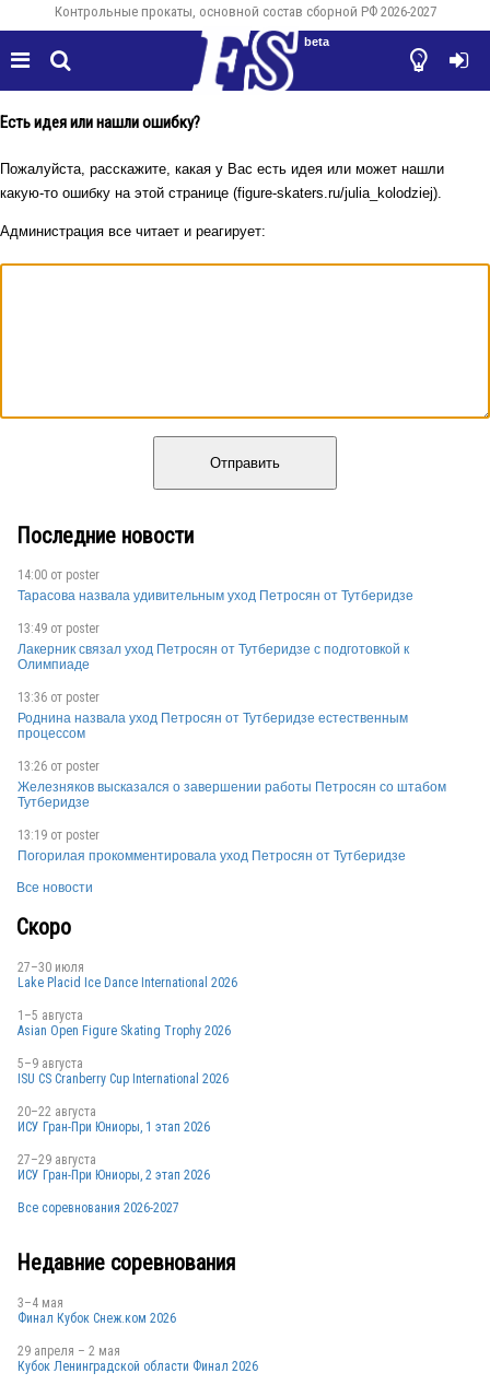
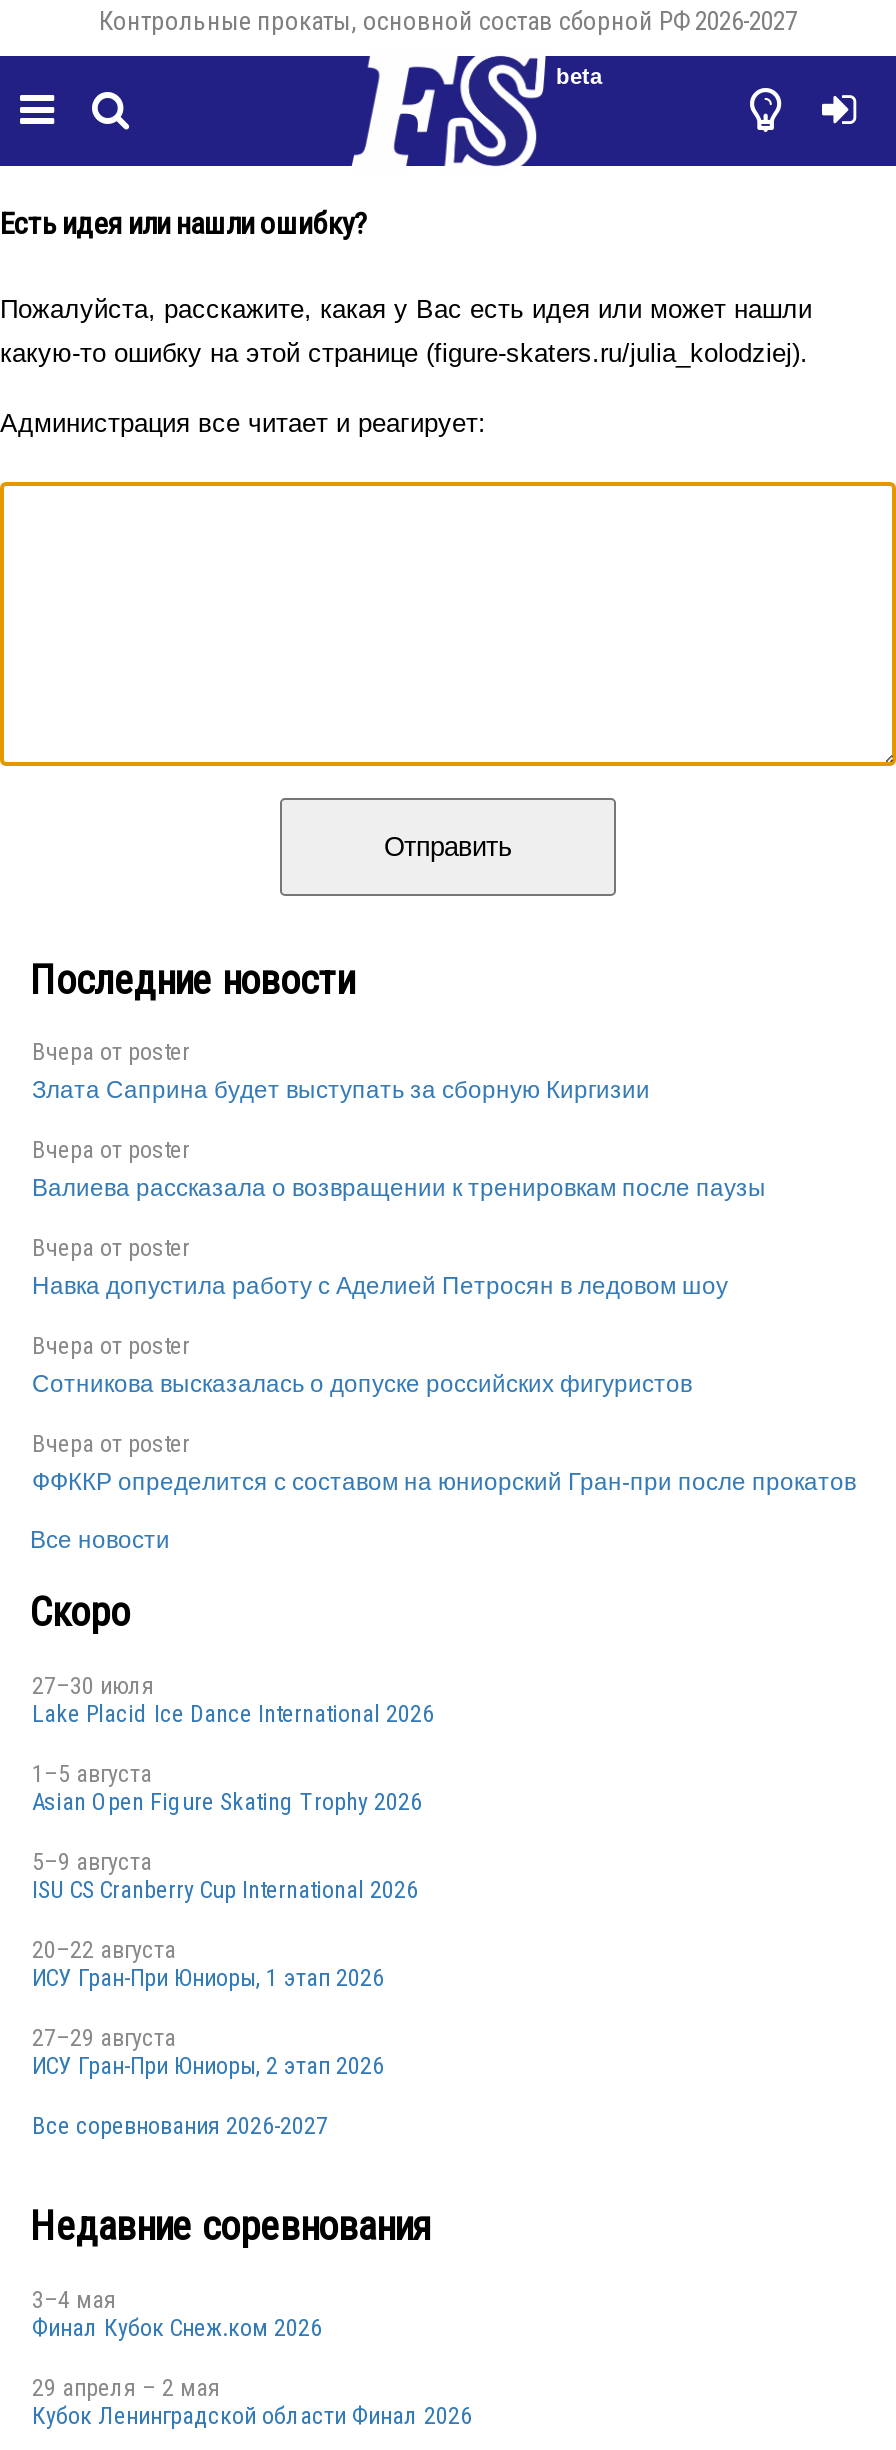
[17,568,413,604] 14:00 от poster | Тарасова назвала удивительным уход Петросян от Тутберидзе -> [32,1039,650,1105] Вчера от poster | Злата Саприна будет выступать за сборную Киргизии
[17,621,409,673] 13:49 от poster | Лакерник связал уход Петросян от Тутберидзе с подготовкой к | Олимпиаде -> [32,1137,766,1203] Вчера от poster | Валиева рассказала о возвращении к тренировкам после паузы
[17,690,408,742] 13:36 от poster | Роднина назвала уход Петросян от Тутберидзе естественным | процессом -> [32,1235,728,1301] Вчера от poster | Навка допустила работу с Аделией Петросян в ледовом шоу
[17,759,446,810] 13:26 от poster | Железняков высказался о завершении работы Петросян со штабом | Тутберидзе -> [32,1333,692,1399] Вчера от poster | Сотникова высказалась о допуске российских фигуристов
[17,828,406,864] 13:19 от poster | Погорилая прокомментировала уход Петросян от Тутберидзе -> [32,1431,856,1497] Вчера от poster | ФФККР определится с составом на юниорский Гран-при после прокатов

